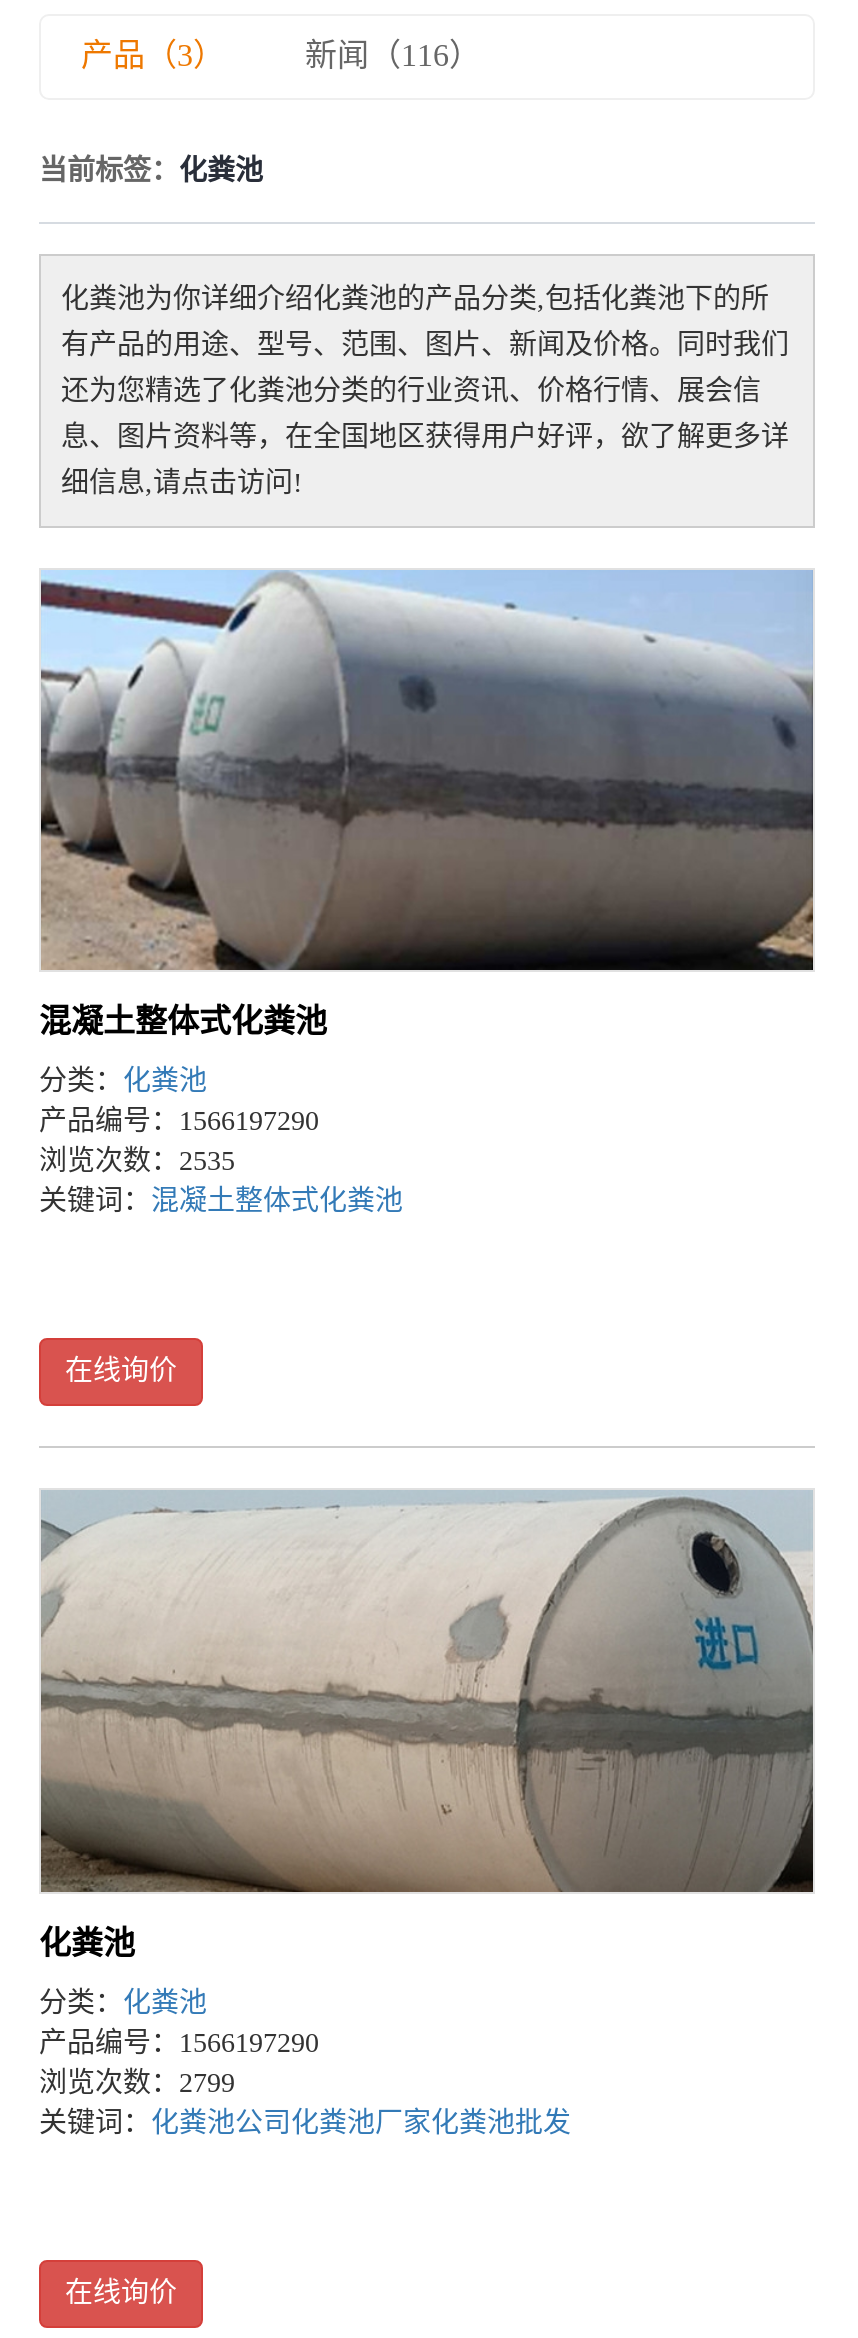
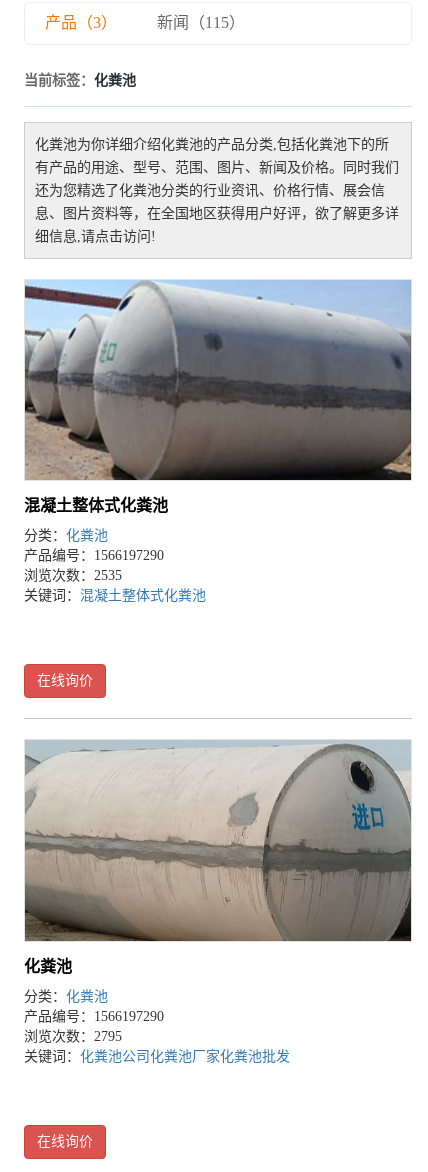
[305,38,481,72] 新闻（116） -> [157,14,245,31] 新闻（115）
[39,2067,235,2097] 浏览次数：2799 -> [24,1029,122,1044] 浏览次数：2795

